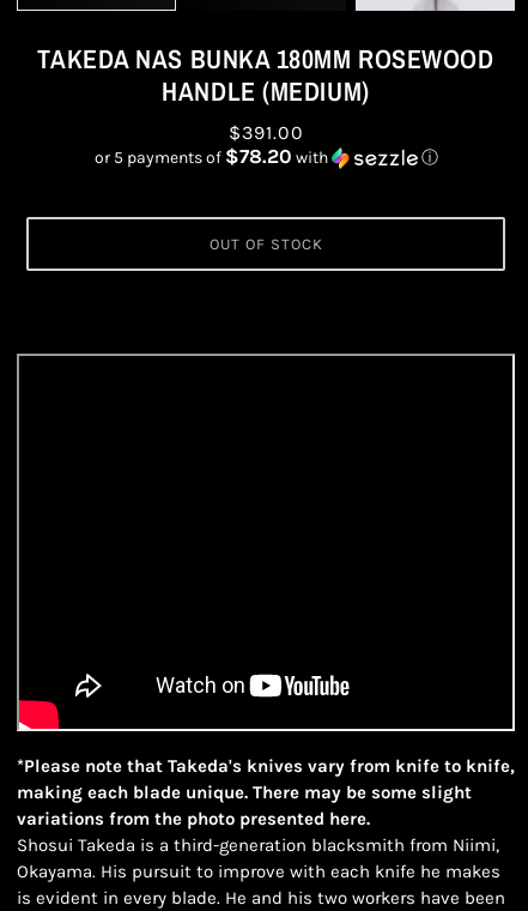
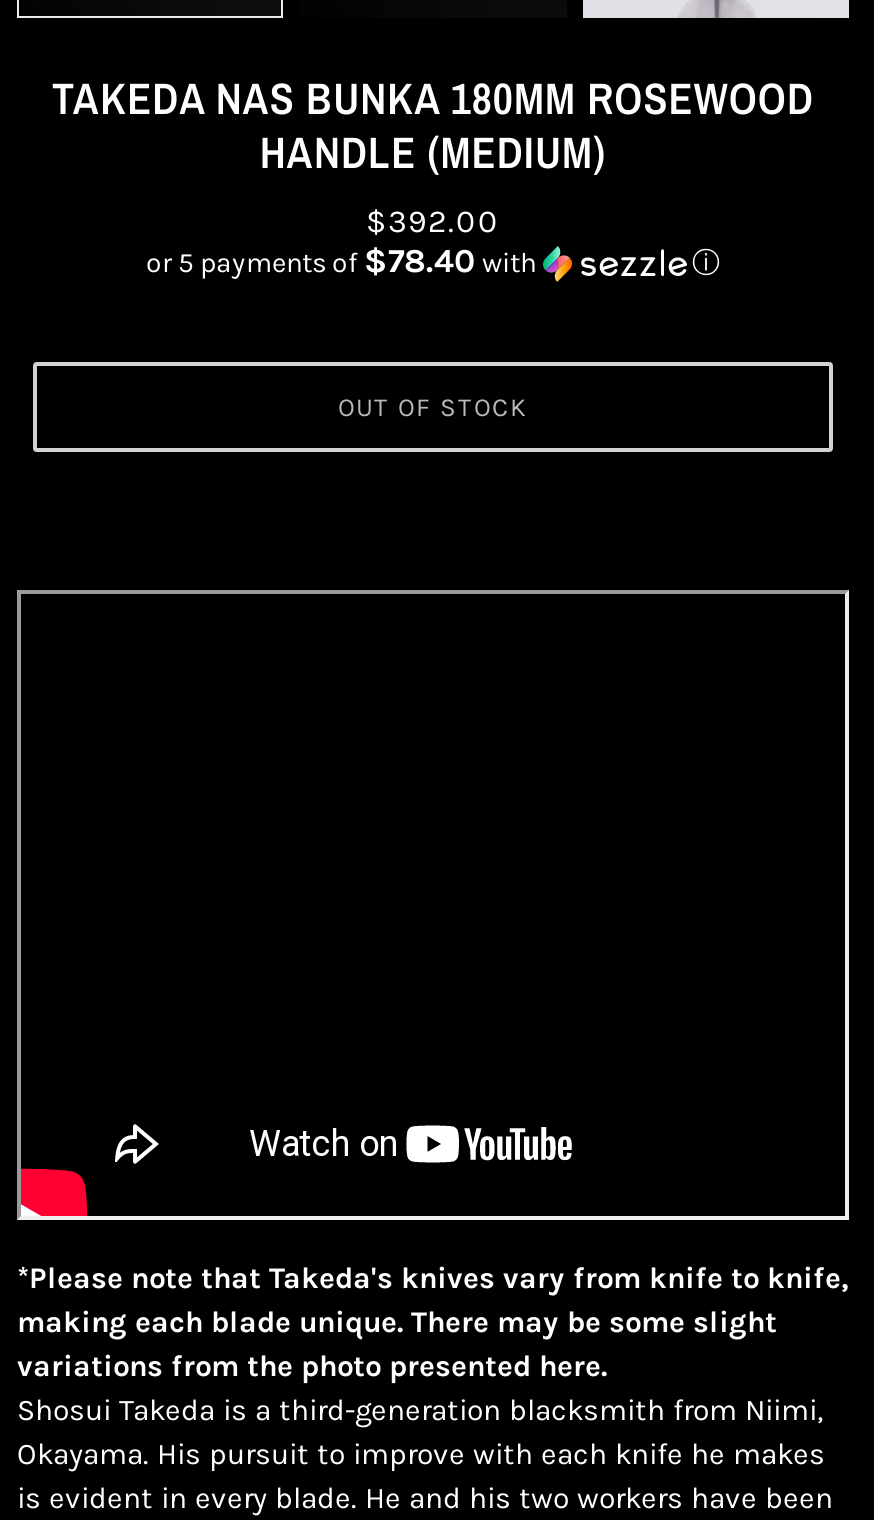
[228,121,304,144] $391.00 -> [366,203,500,241] $392.00
[94,145,331,168] or 5 payments of $78.20 with -> [146,243,542,281] or 5 payments of $78.40 with

